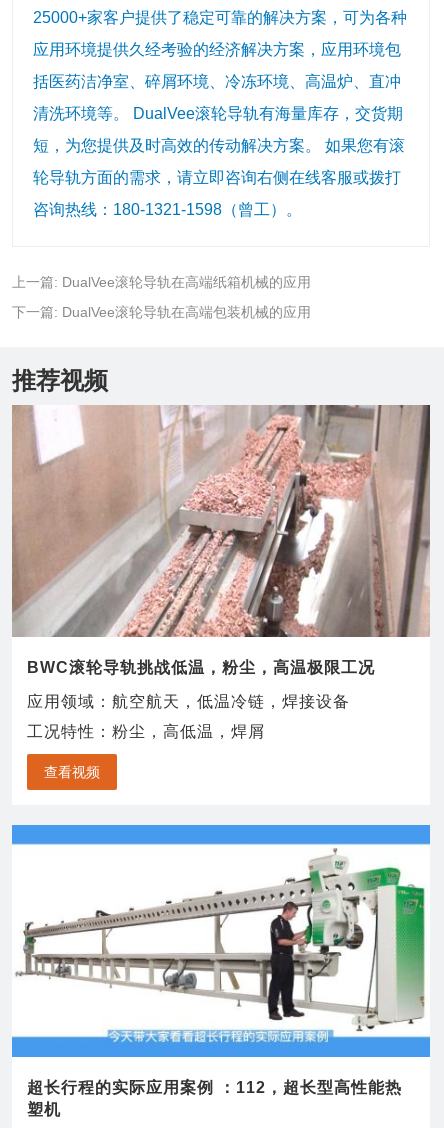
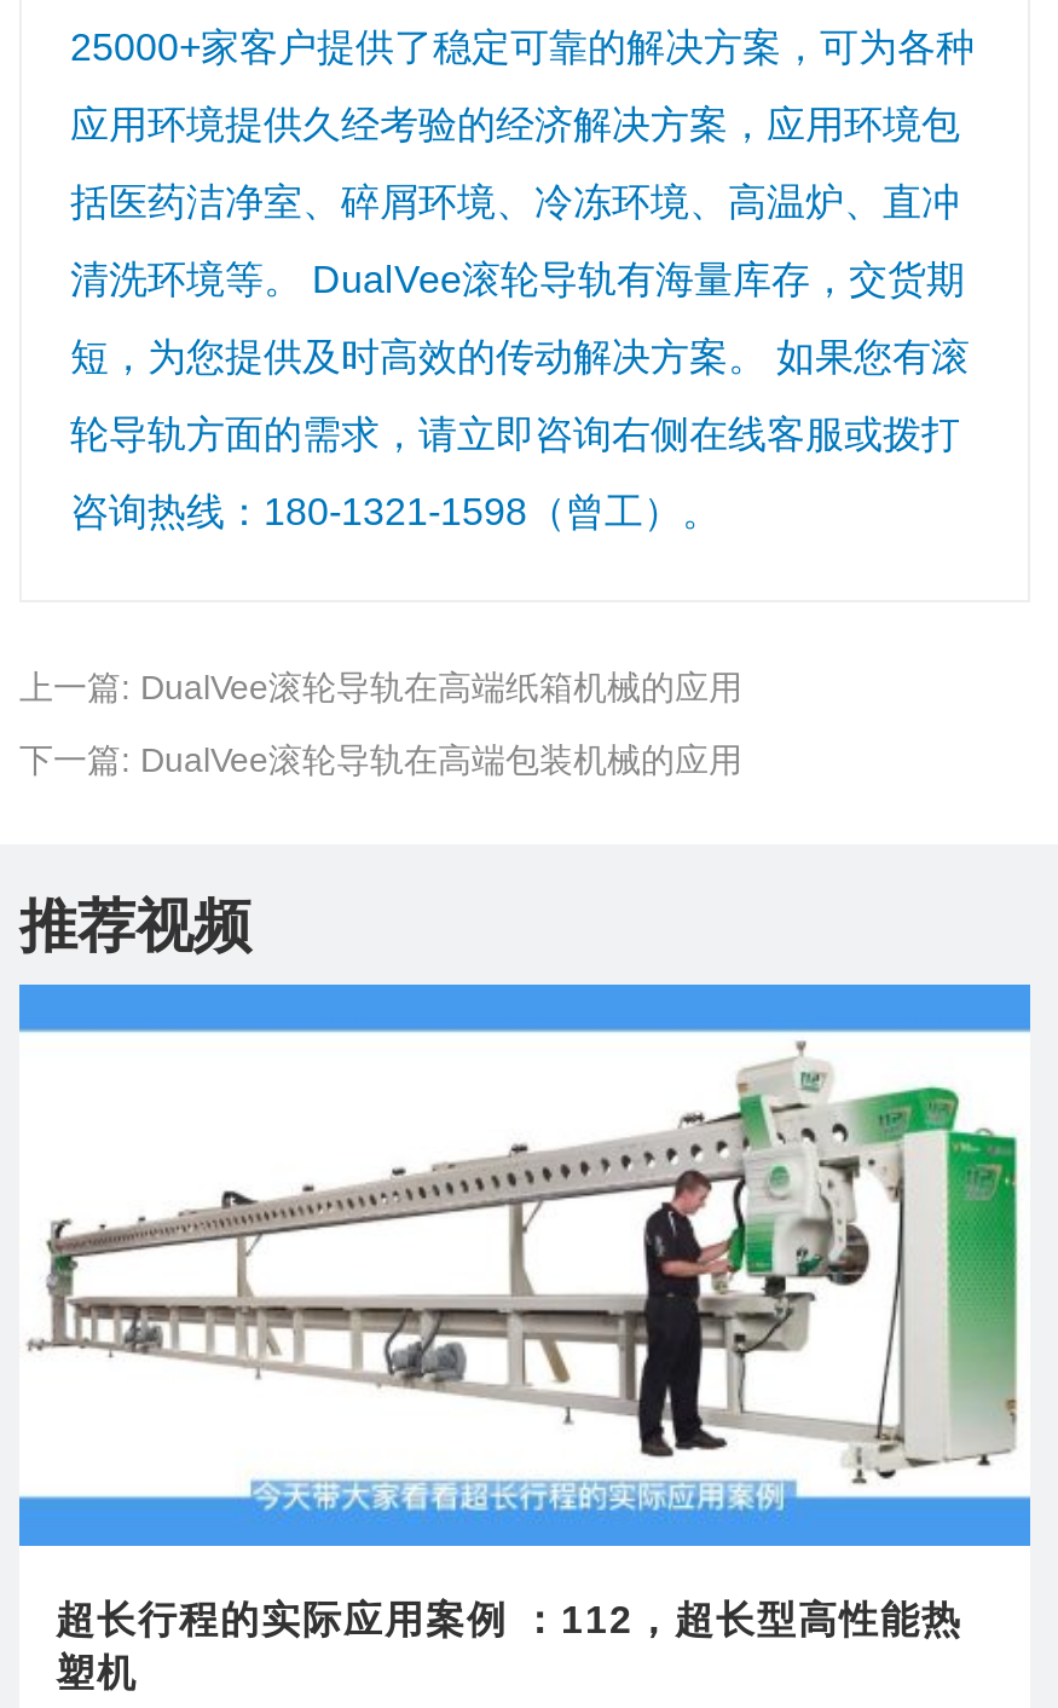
[11,404,431,780] [image] | BWC滚轮导轨挑战低温，粉尘，高温极限工况 | 应用领域：航空航天，低温冷链，焊接设备 | 工况特性：粉尘，高低温，焊屑 | 查看视频 -> none

